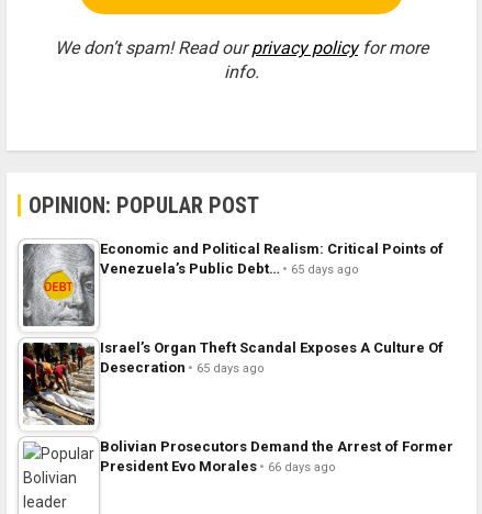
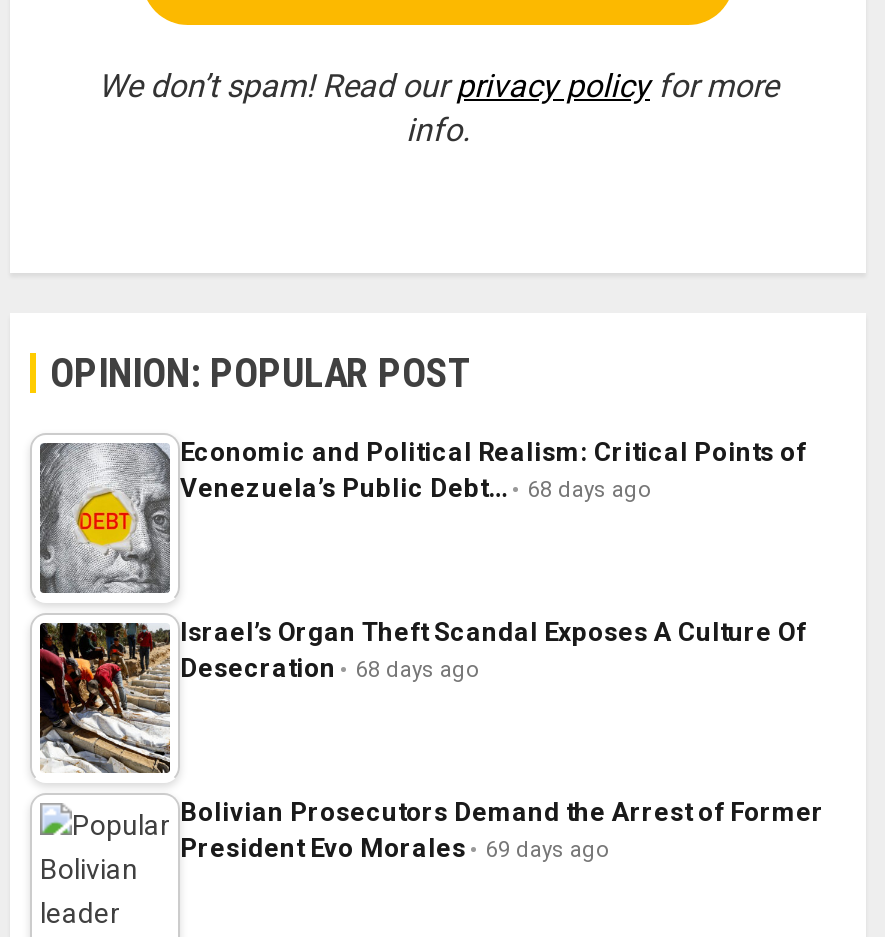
[100,260,359,276] Venezuela’s Public Debt… 65 days ago -> [180,473,652,503] Venezuela’s Public Debt… 68 days ago
[100,359,265,375] Desecration 65 days ago -> [180,653,480,683] Desecration 68 days ago
[100,458,336,474] President Evo Morales 66 days ago -> [180,833,610,863] President Evo Morales 69 days ago

